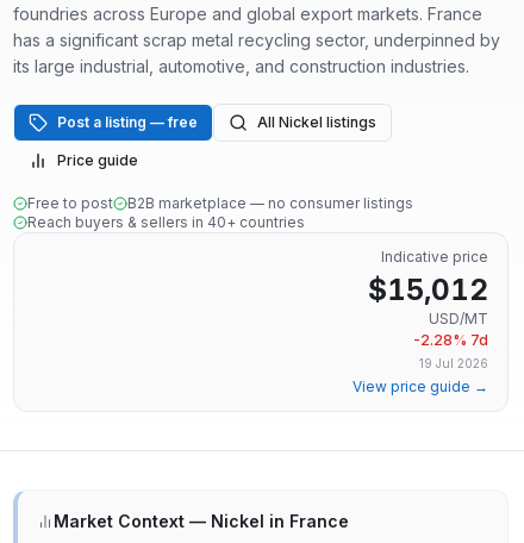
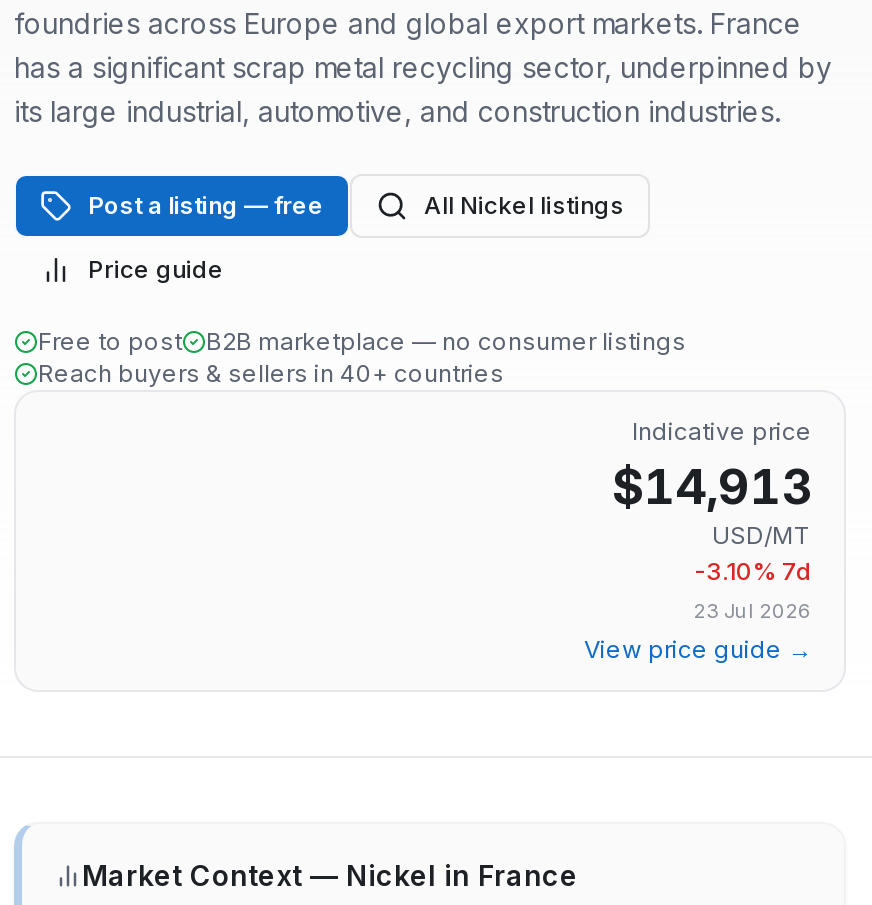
[368,273,488,307] $15,012 -> [612,458,812,516] $14,913
[413,331,488,349] -2.28% 7d -> [694,556,812,586] -3.10% 7d
[419,356,488,370] 19 Jul 2026 -> [694,598,812,622] 23 Jul 2026

